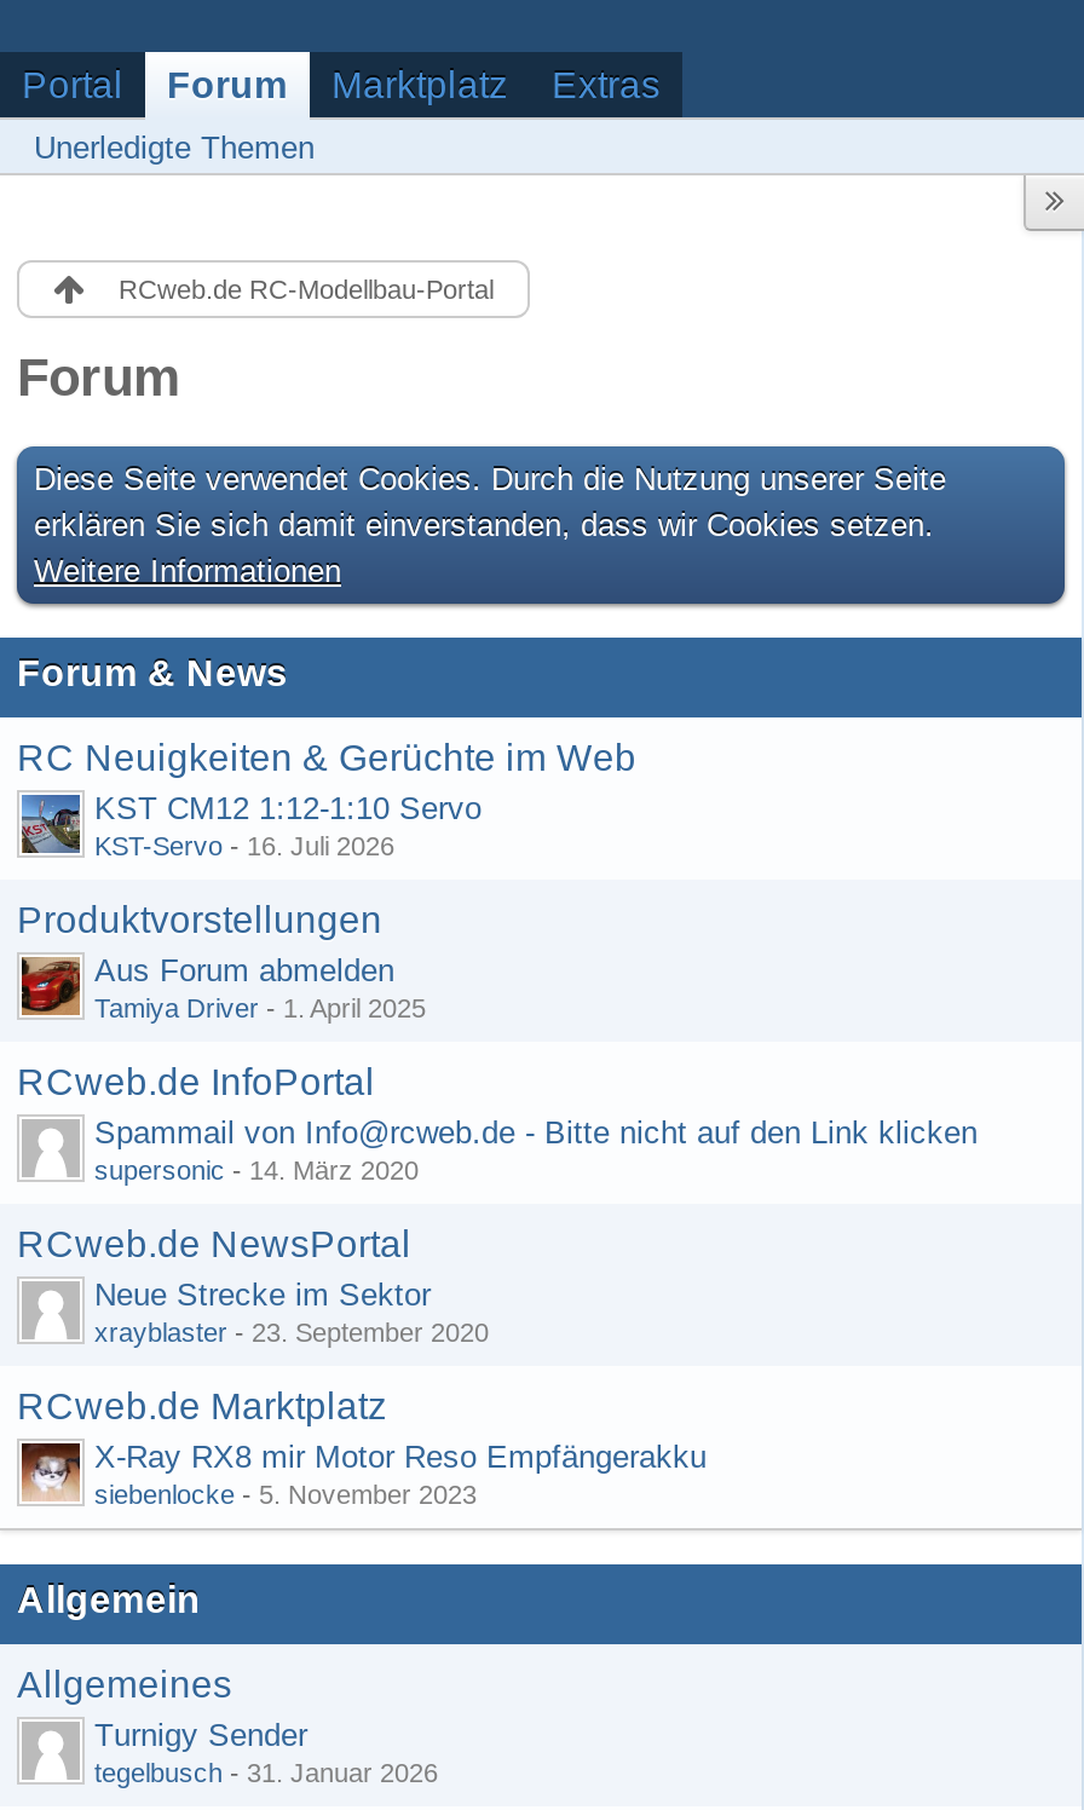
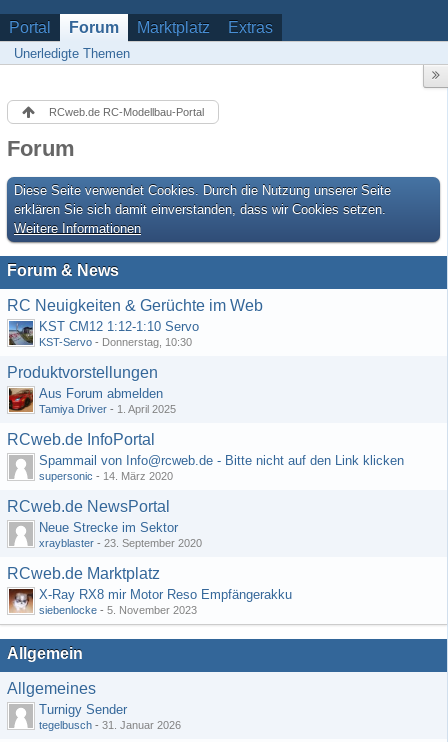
[94,831,394,860] KST-Servo - 16. Juli 2026 -> [39,336,192,348] KST-Servo - Donnerstag, 10:30

